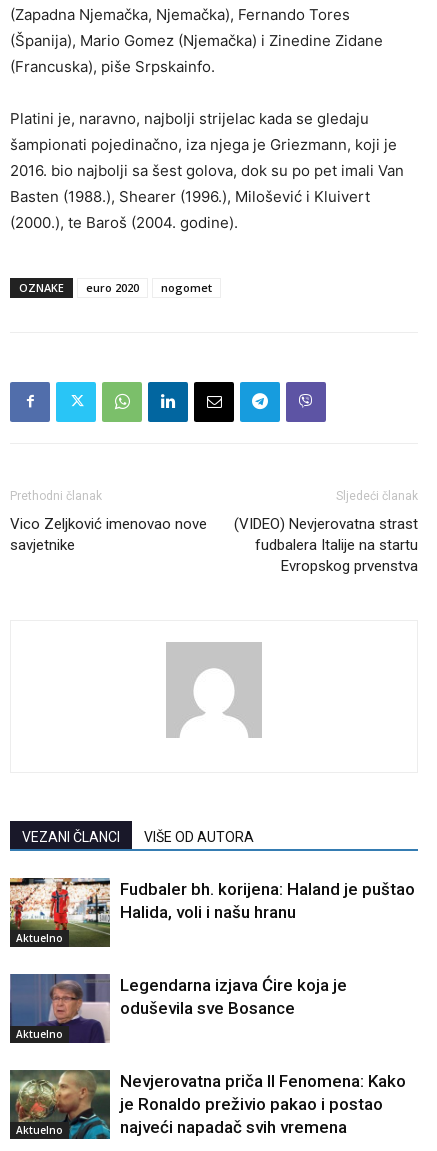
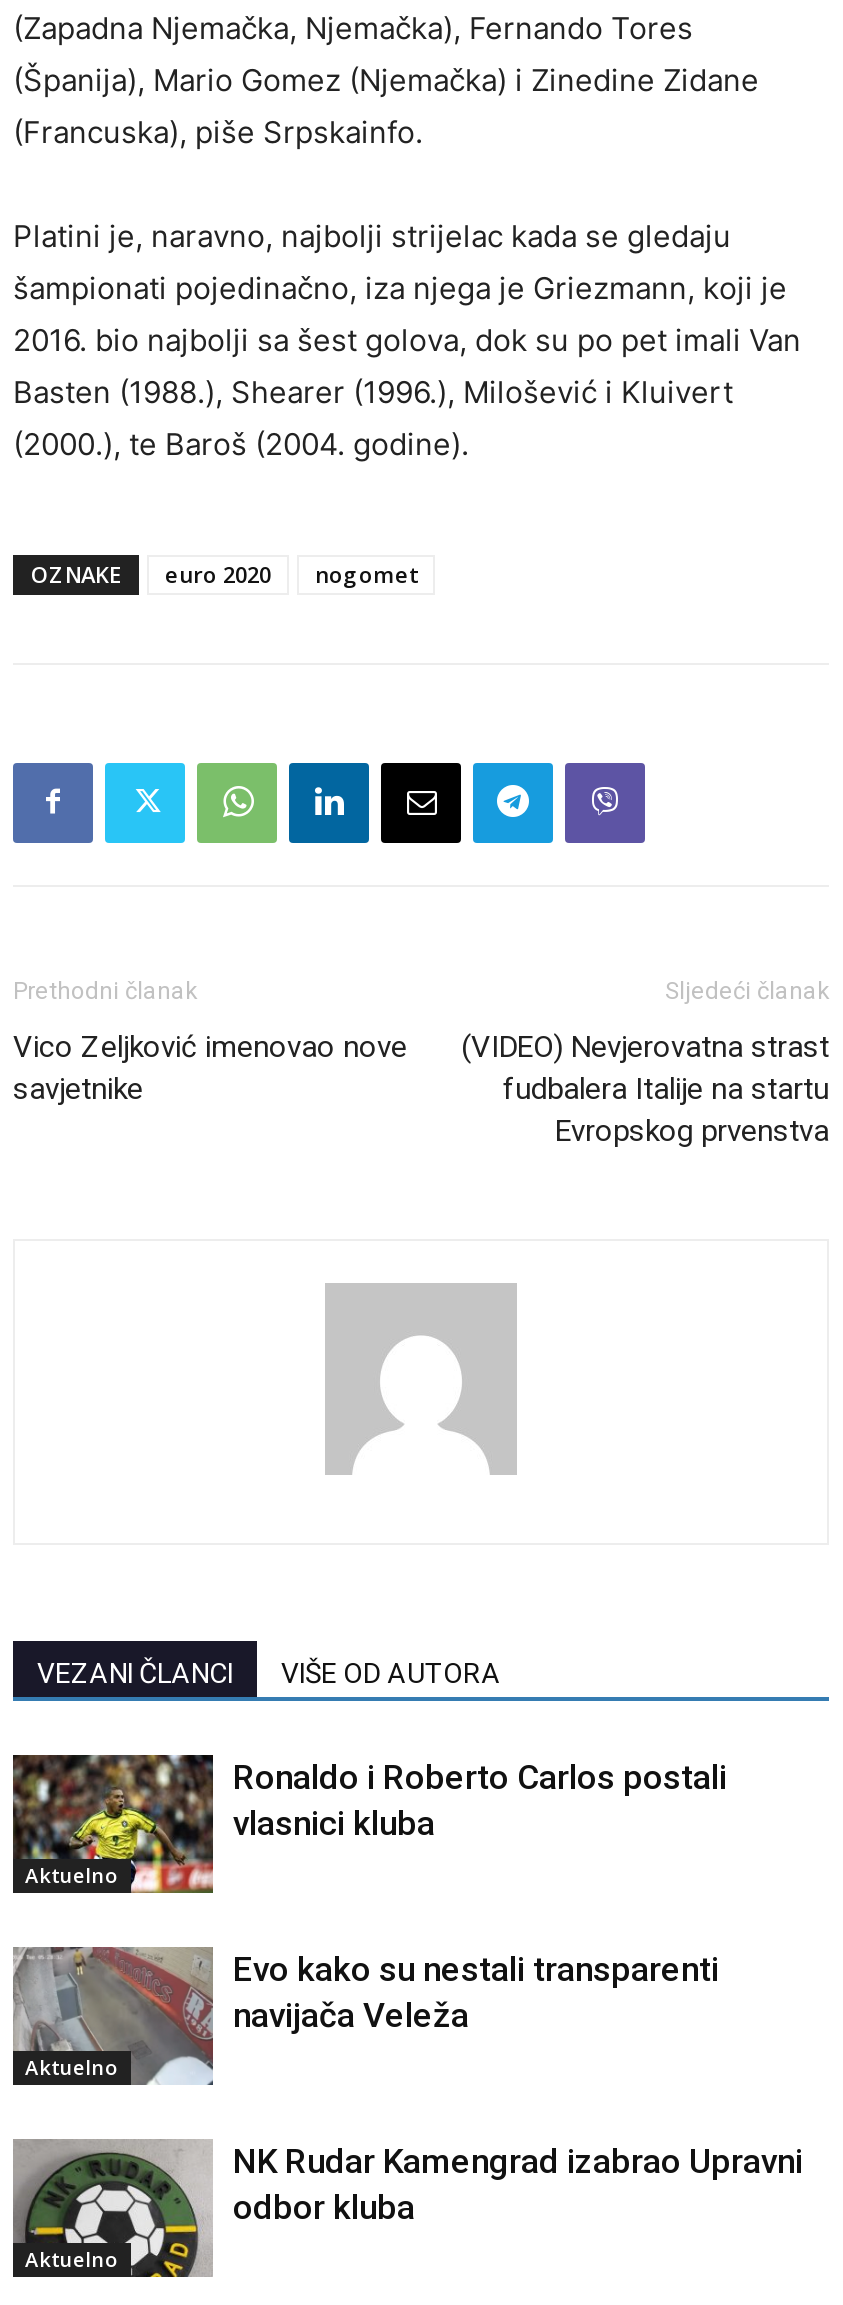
[9,877,415,948] [image] | Fudbaler bh. korijena: Haland je puštao | Halida, voli i našu hranu -> [11,1753,727,1895] [image] | Ronaldo i Roberto Carlos postali | vlasnici kluba
[10,973,347,1044] [image] | Legendarna izjava Ćire koja je | oduševila sve Bosance -> [13,1947,719,2085] [image] | Evo kako su nestali transparenti | navijača Veleža
[10,1070,406,1140] [image] | Nevjerovatna priča Il Fenomena: Kako | je Ronaldo preživio pakao i postao | najveći napadač svih vremena -> [13,2141,803,2279] [image] | NK Rudar Kamengrad izabrao Upravni | odbor kluba

